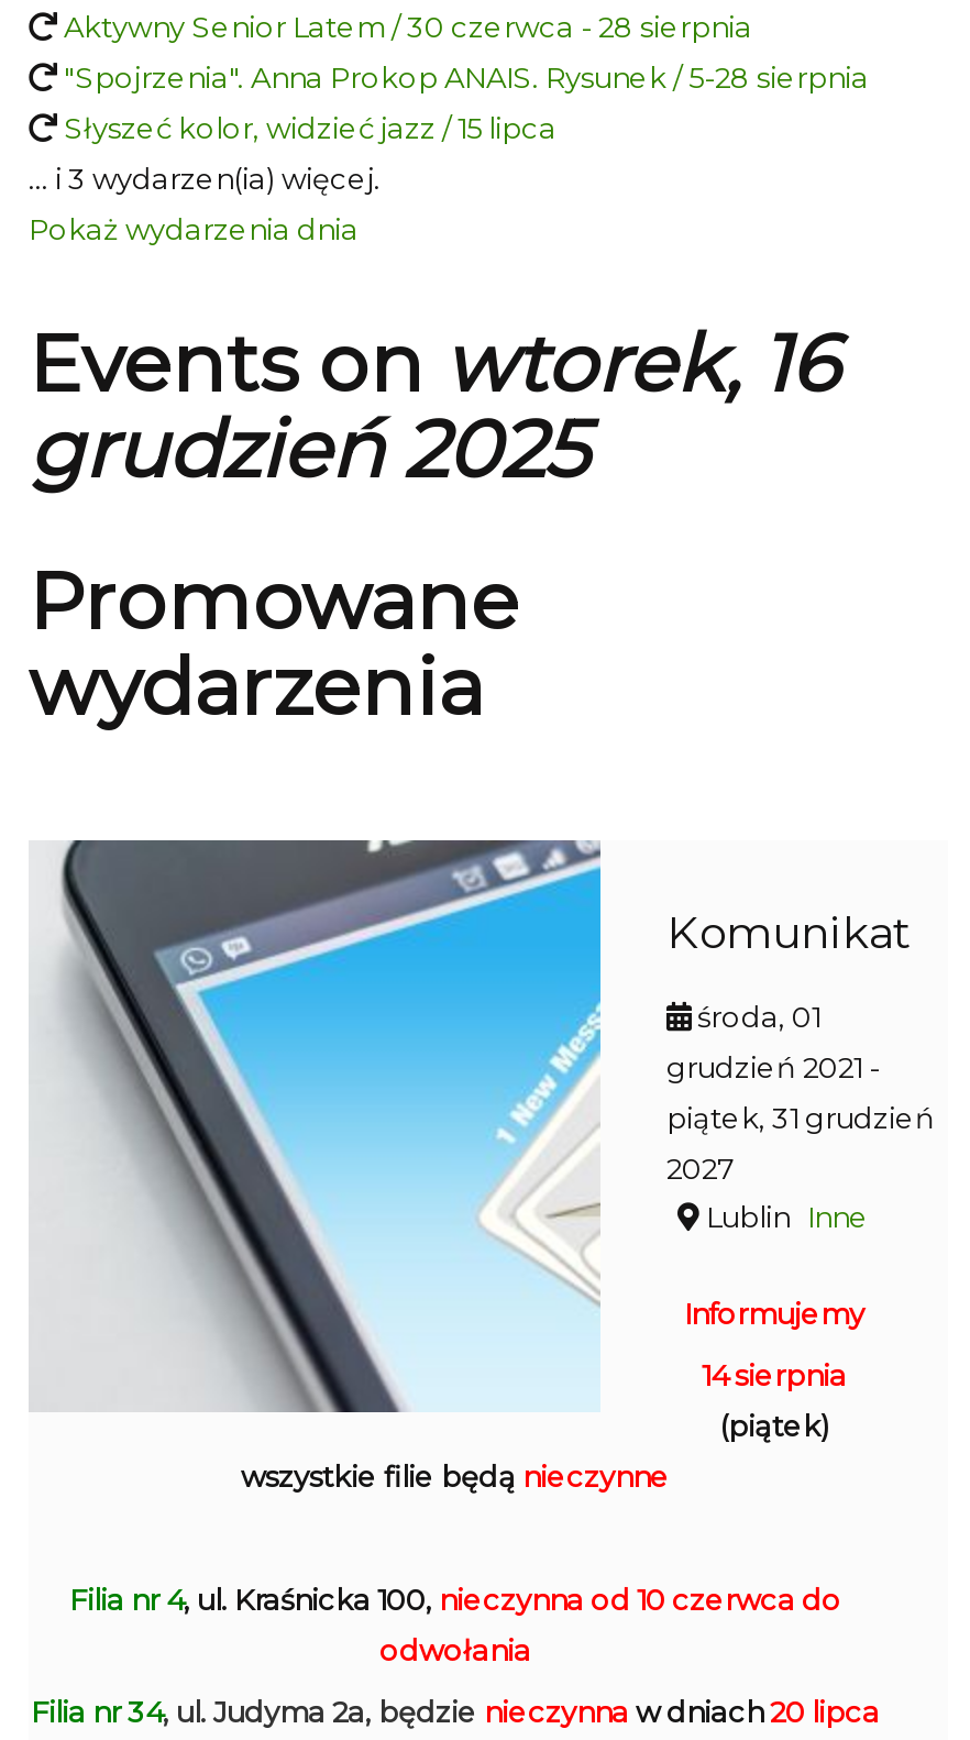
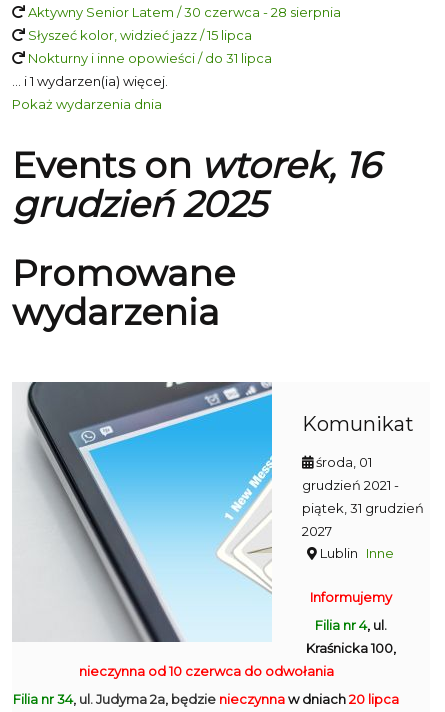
[64,59,869,95] "Spojrzenia". Anna Prokop ANAIS. Rysunek / 5-28 sierpnia -> none
[29,161,381,196] ... i 3 wydarzen(ia) więcej. -> [12,50,272,89] Nokturny i inne opowieści / do 31 lipca | ... i 1 wydarzen(ia) więcej.
[69,1357,847,1667] 14 sierpnia | (piątek) | wszystkie filie będą nieczynne | Filia nr 4, ul. Kraśnicka 100, nieczynna od 10 czerwca do | odwołania -> [78,617,396,679] Filia nr 4, ul. | Kraśnicka 100, | nieczynna od 10 czerwca do odwołania

